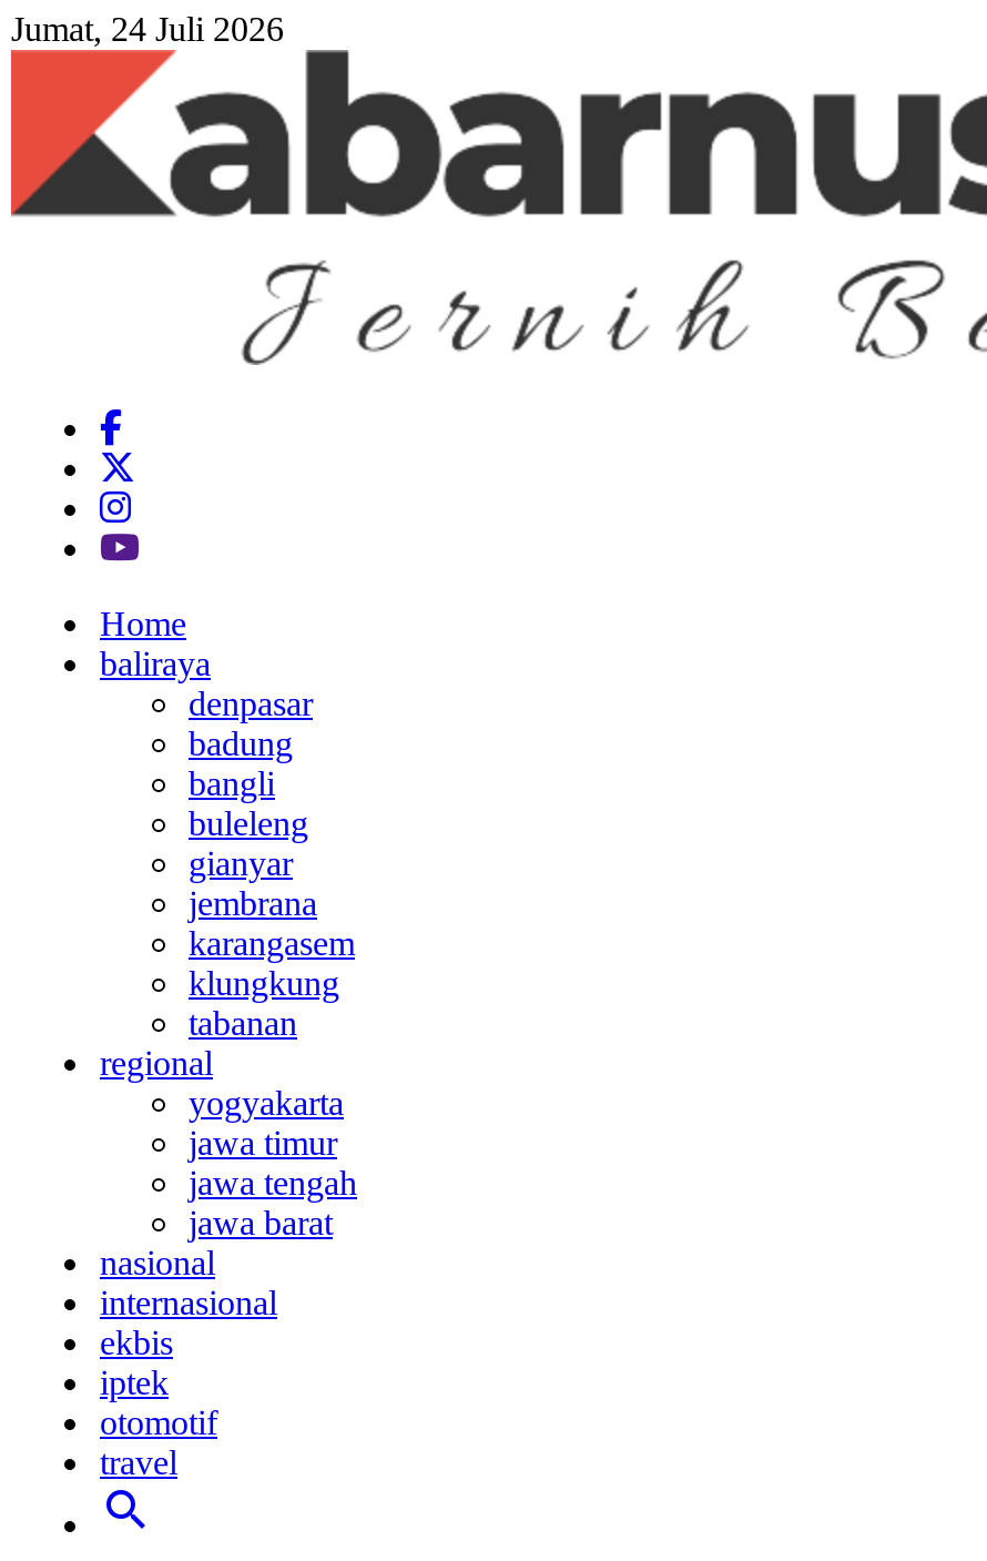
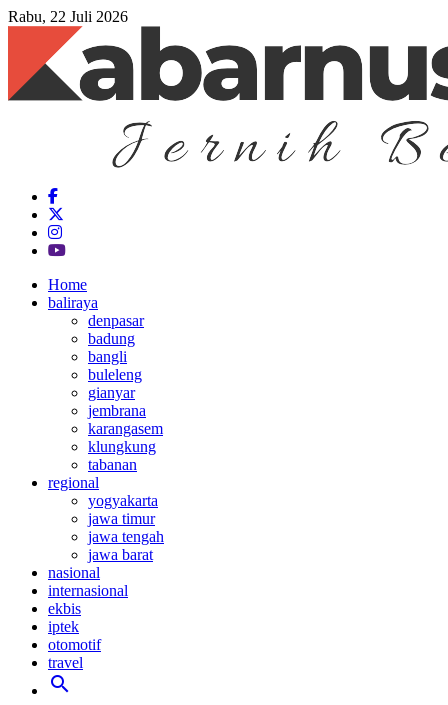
[11,10,284,48] Jumat, 24 Juli 2026 -> [8,8,128,25] Rabu, 22 Juli 2026

